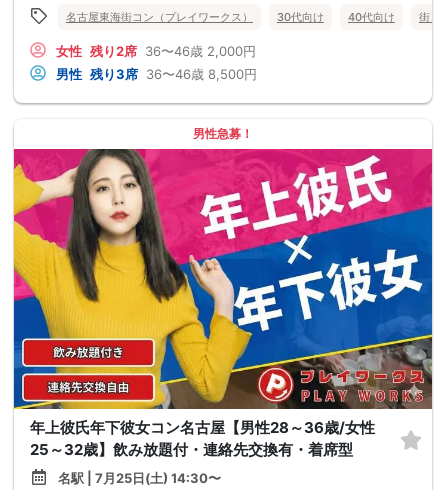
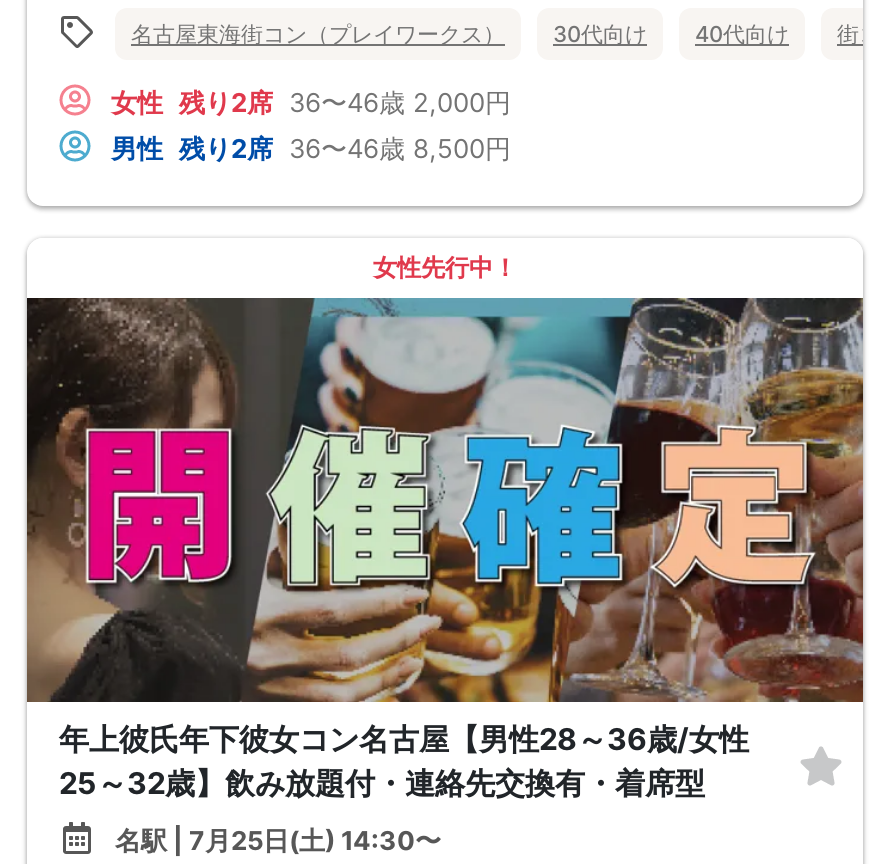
[56,66,257,82] 男性 残り3席 36〜46歳 8,500円 -> [111,132,511,164] 男性 残り2席 36〜46歳 8,500円
[193,126,253,141] 男性急募！ -> [373,253,517,283] 女性先行中！
[13,148,433,410] [image] -> [25,296,865,704] [image]

